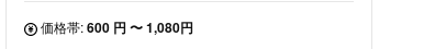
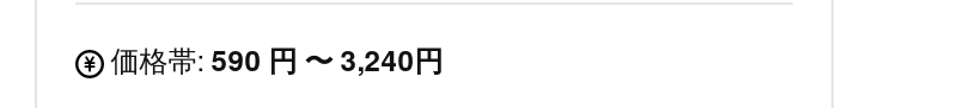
[37,18,193,37] 価格帯: 600 円 〜 1,080円 -> [104,38,443,81] 価格帯: 590 円 〜 3,240円

